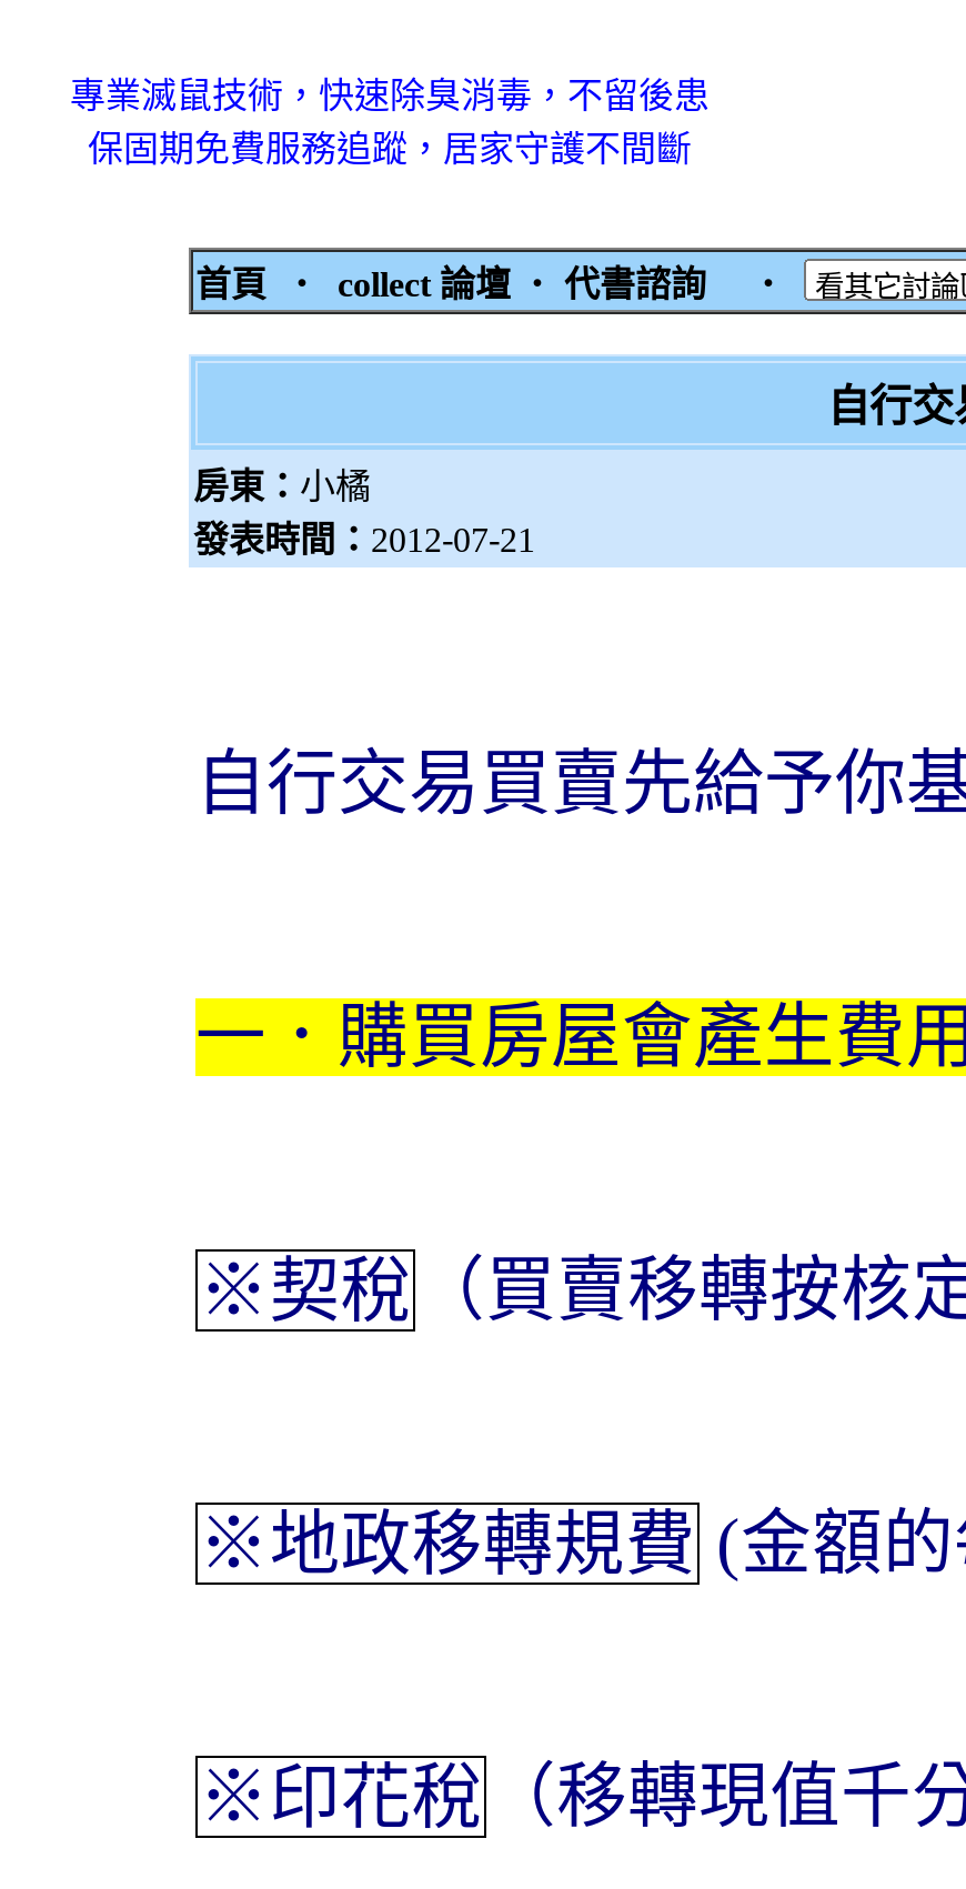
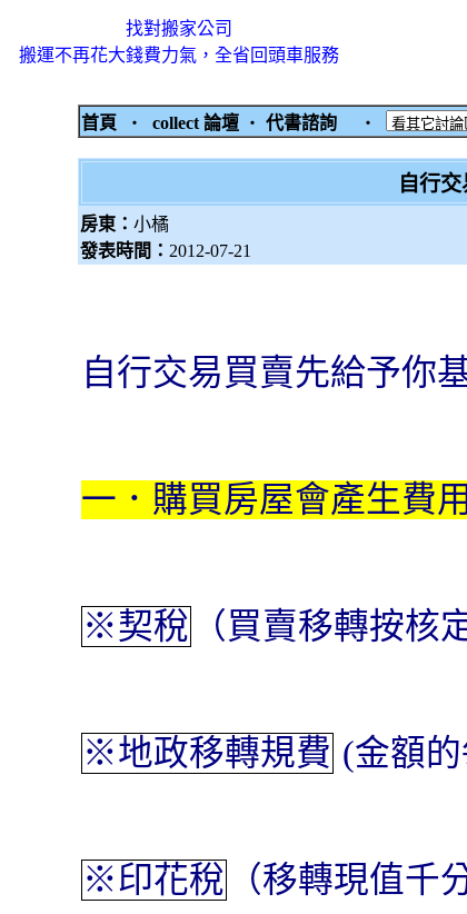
[70,77,710,168] 專業滅鼠技術，快速除臭消毒，不留後患 | 保固期免費服務追蹤，居家守護不間斷 -> [18,19,339,64] 找對搬家公司 | 搬運不再花大錢費力氣，全省回頭車服務

